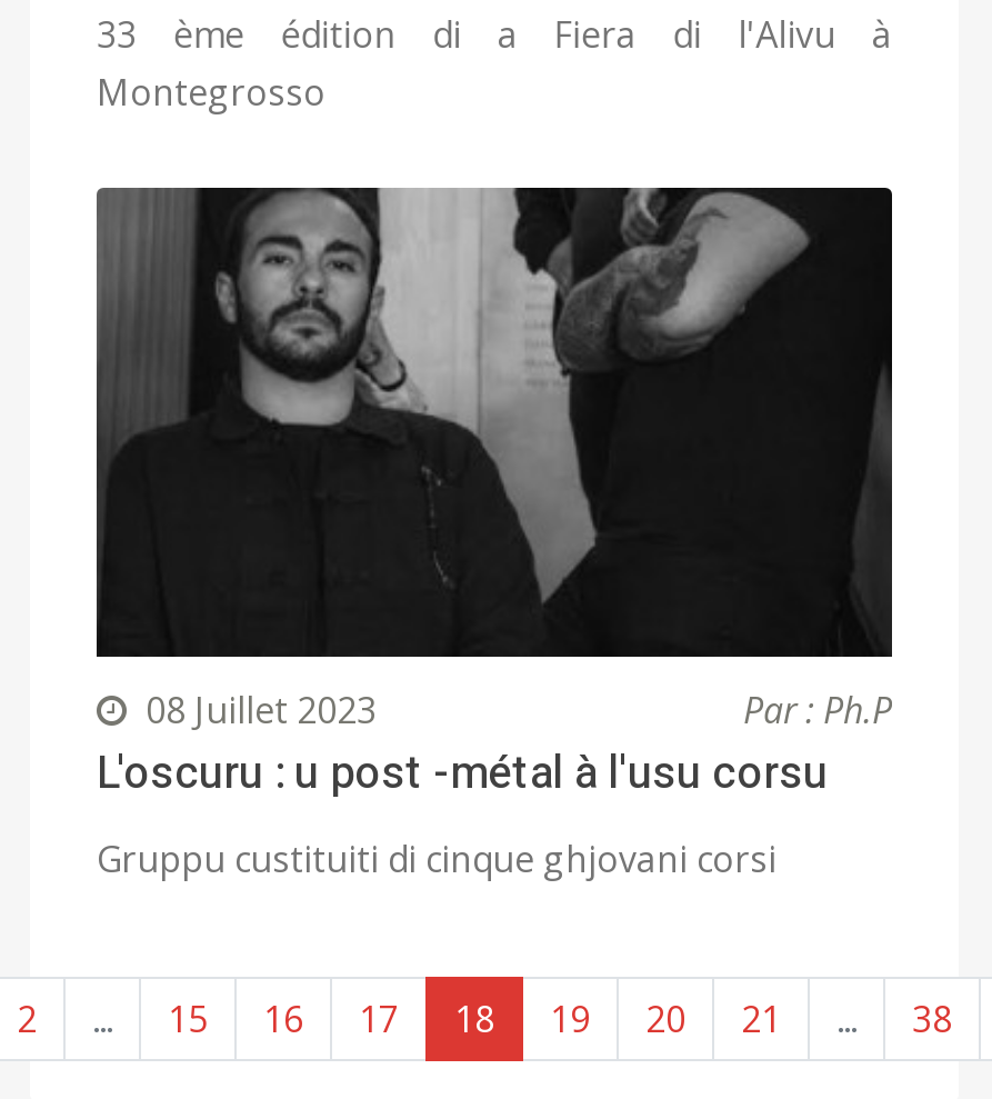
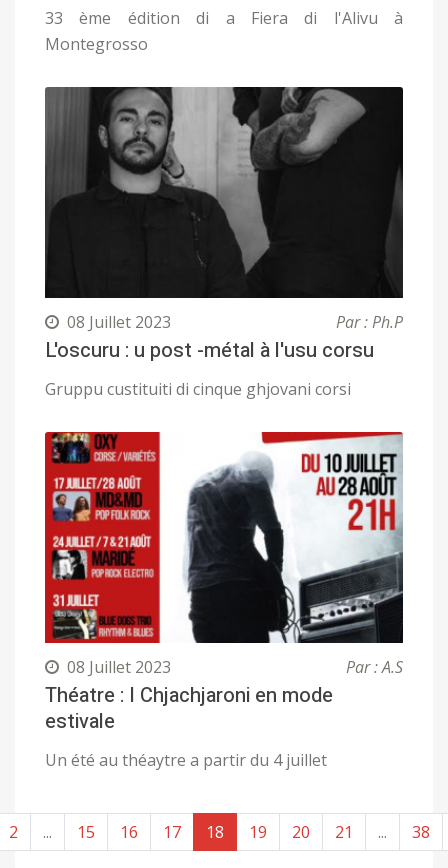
none -> [44,431,403,770] [image] | 08 Juillet 2023 | Par : A.S | Théatre : I Chjachjaroni en mode | estivale | Un été au théaytre a partir du 4 juillet
none -> [183,431,404,644] [image]

